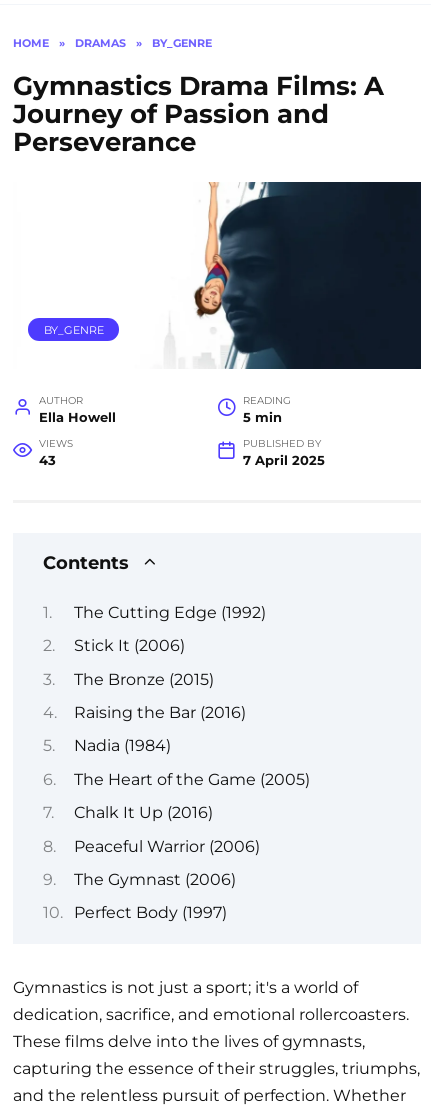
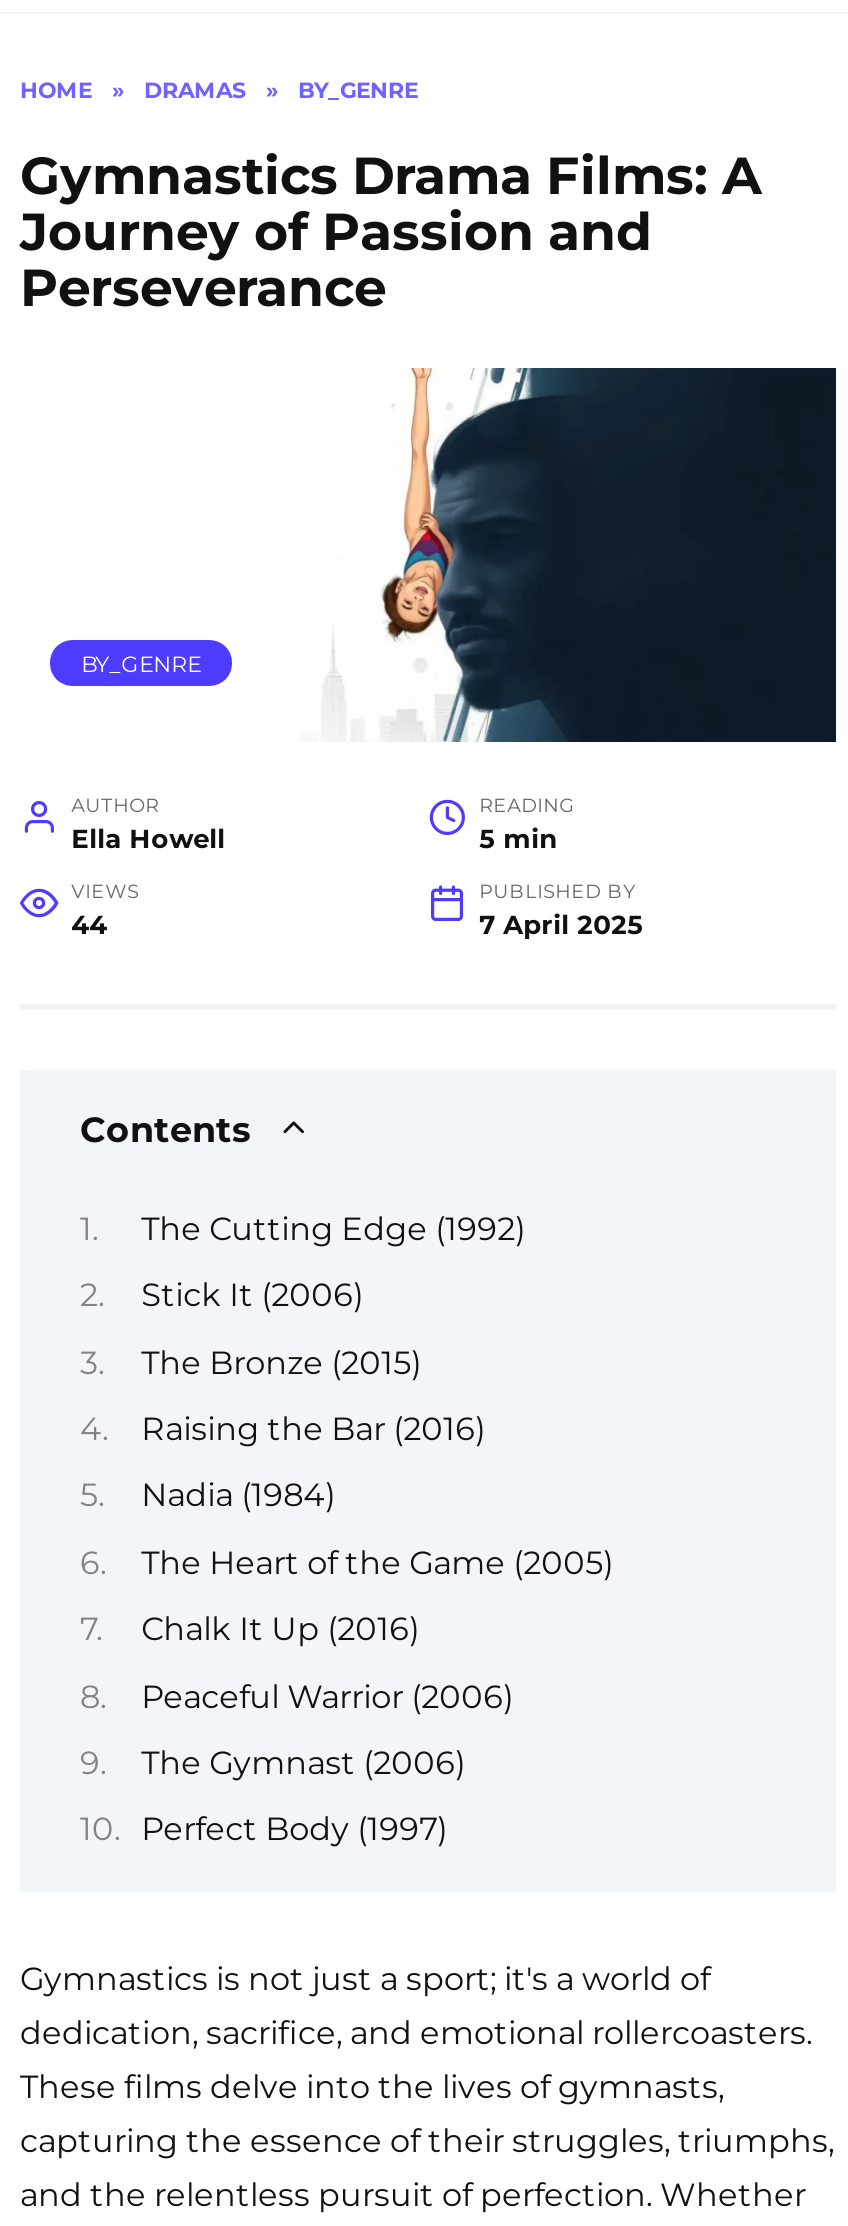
[39,453,56,468] 43 -> [71,911,107,941] 44

